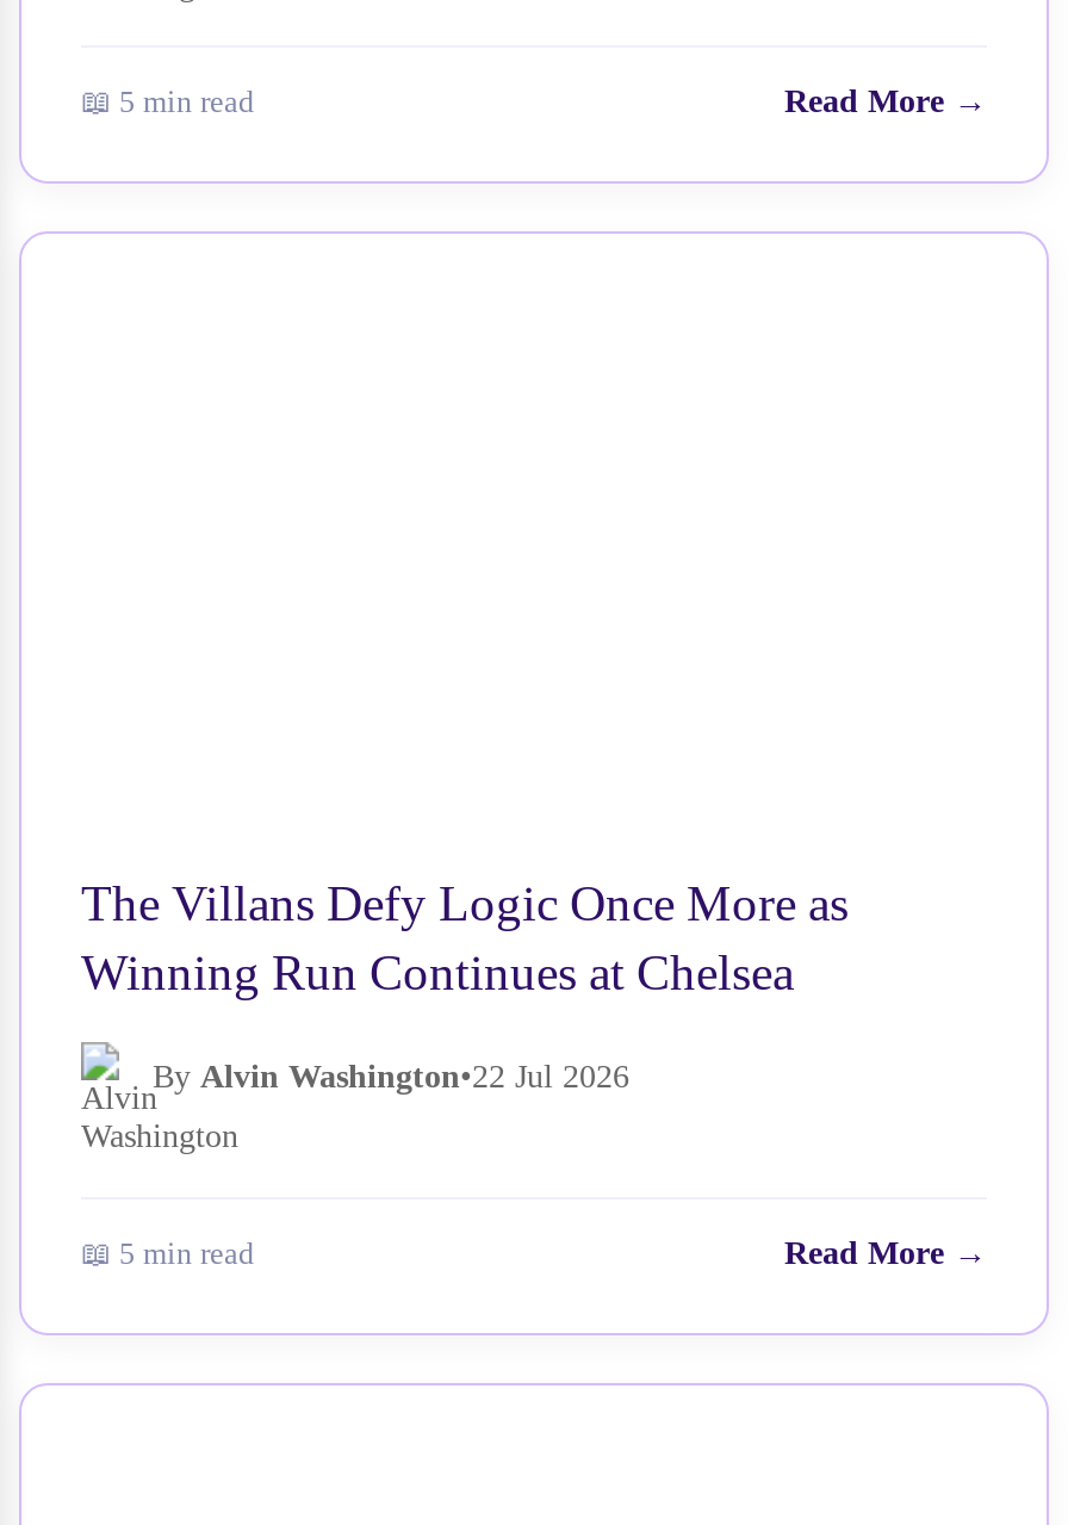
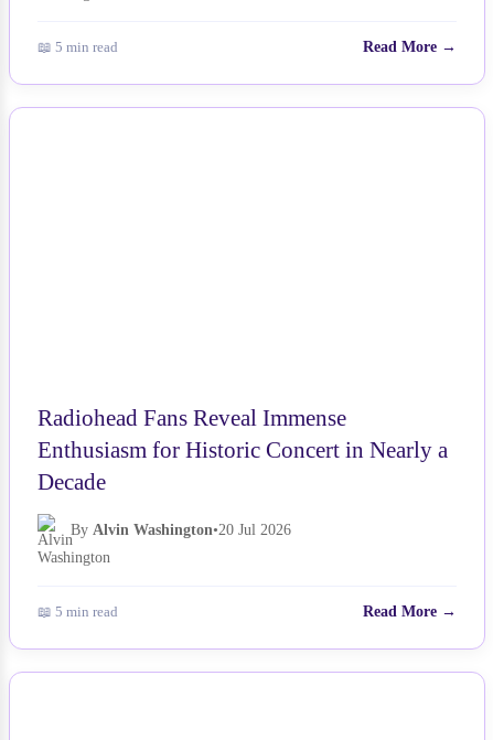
[81,875,849,999] The Villans Defy Logic Once More as | Winning Run Continues at Chelsea -> [37,405,448,494] Radiohead Fans Reveal Immense | Enthusiasm for Historic Concert in Nearly a | Decade
[153,1059,629,1094] By Alvin Washington•22 Jul 2026 -> [71,522,291,538] By Alvin Washington•20 Jul 2026

